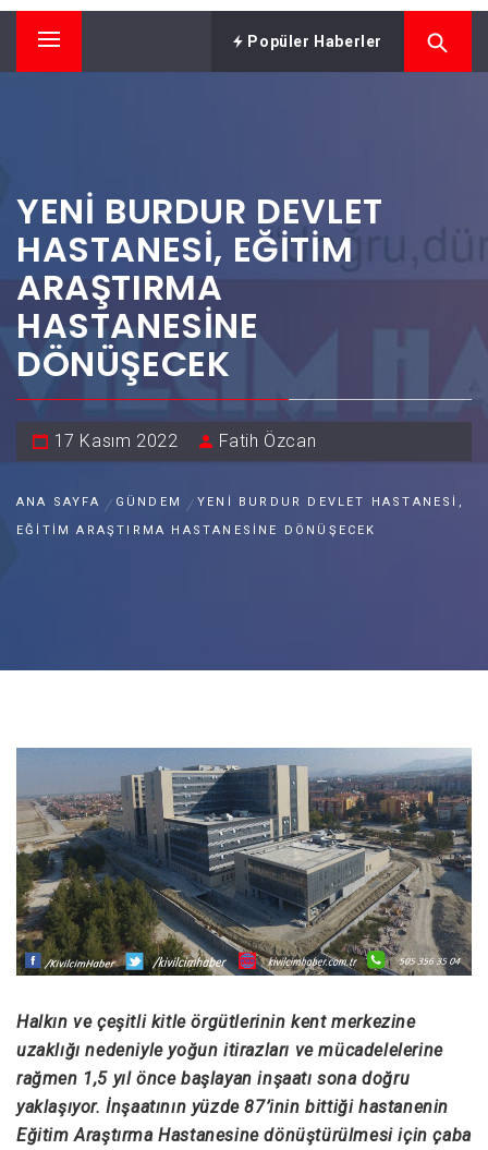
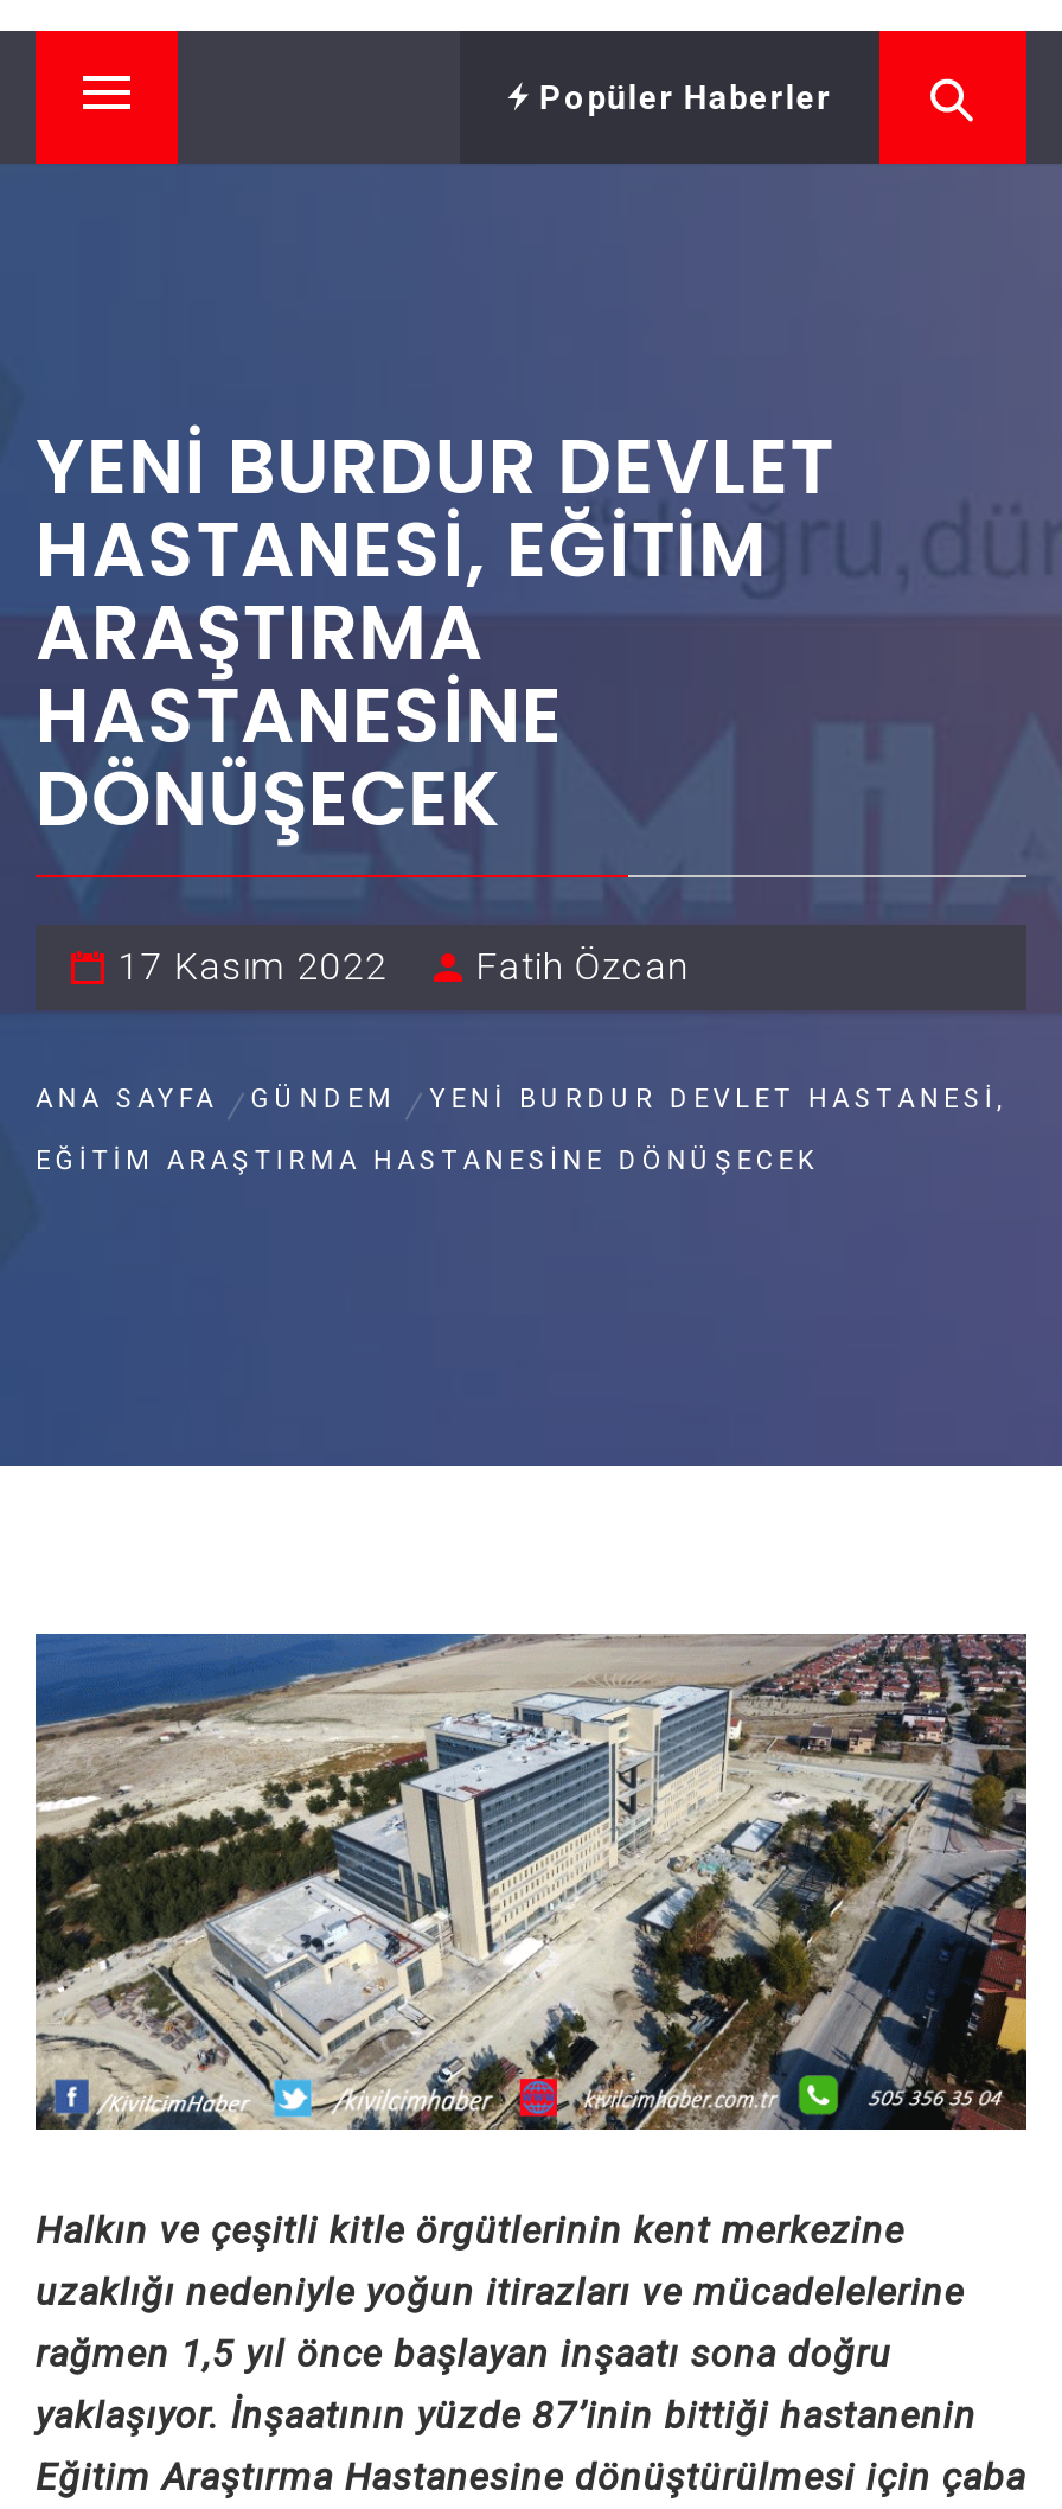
[16,748,472,977] [image] -> [36,1632,1029,2132] [image]

